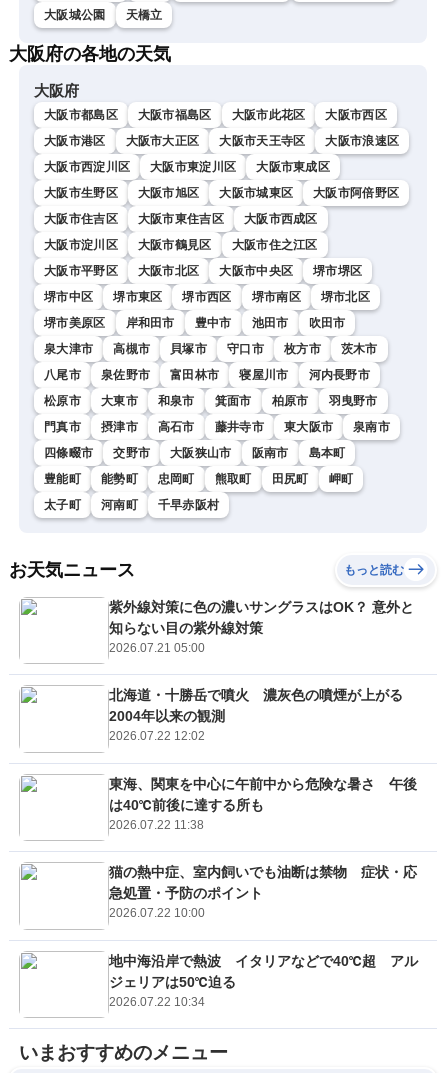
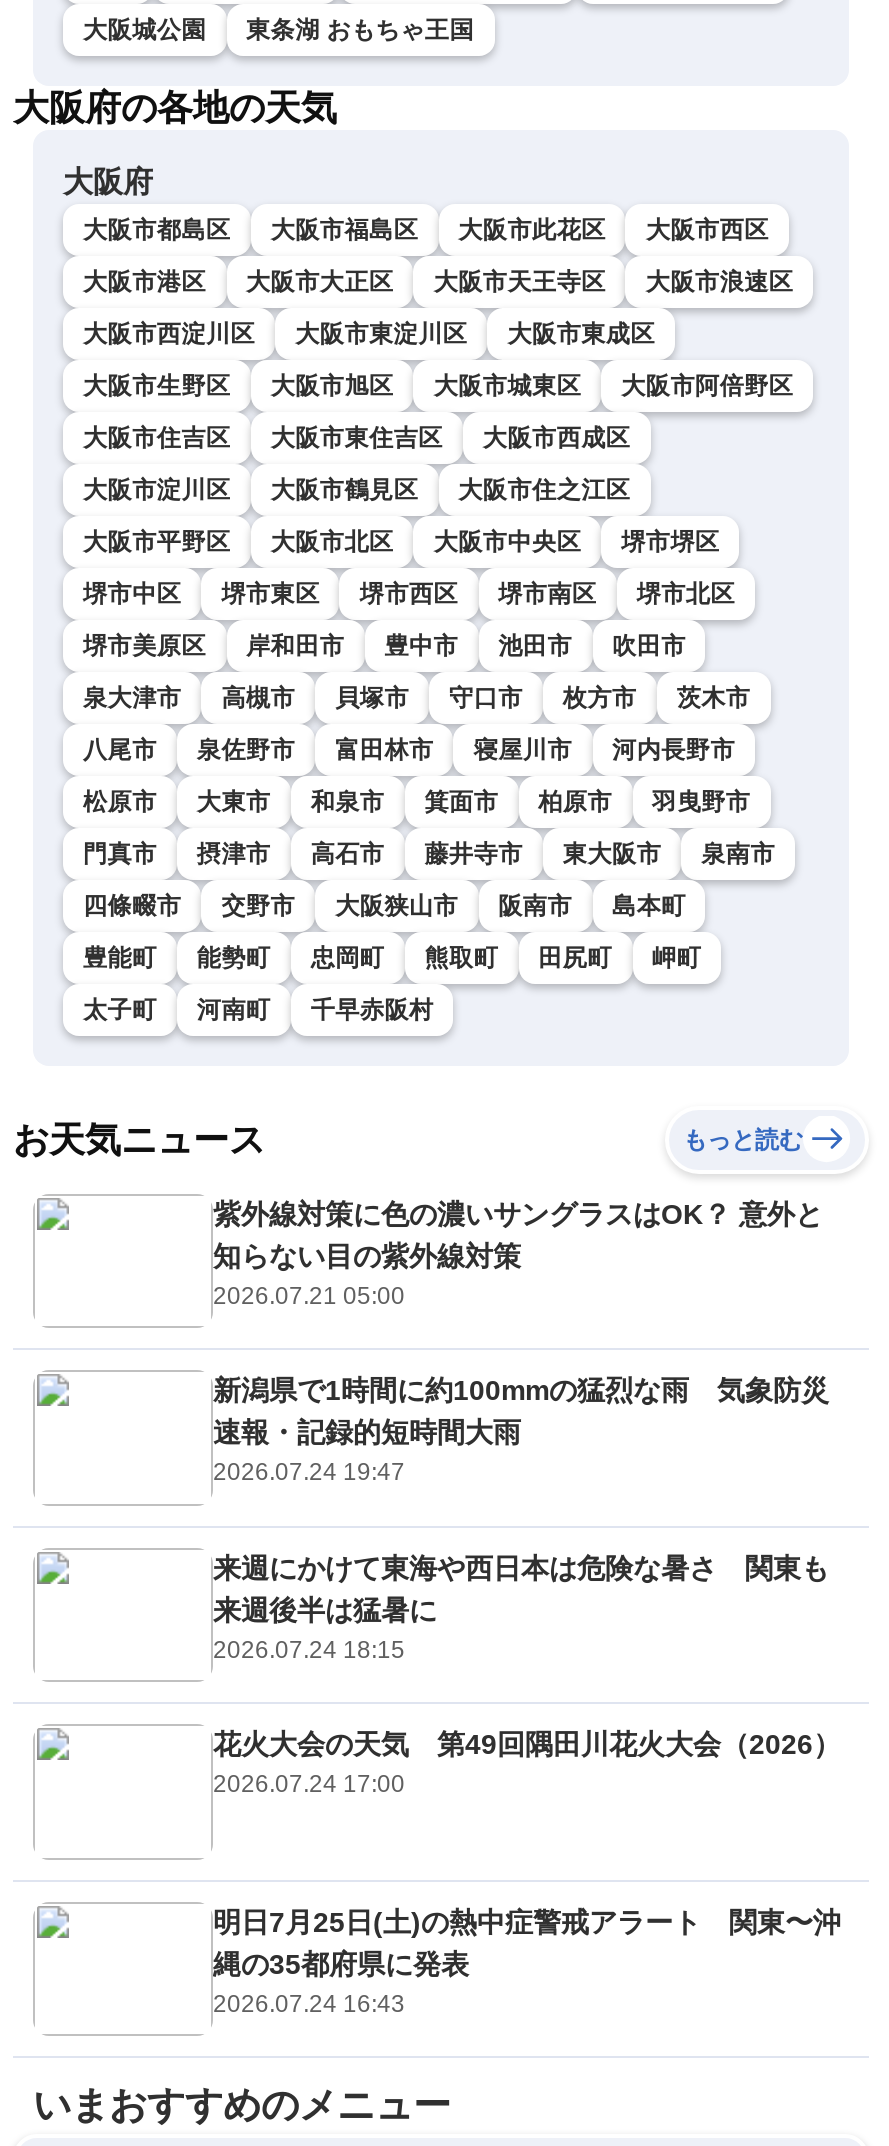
[125,7,162,21] 天橋立 -> [246,15,474,43] 東条湖 おもちゃ王国
[109,687,417,743] 北海道・十勝岳で噴火 濃灰色の噴煙が上がる | 2004年以来の観測 | 2026.07.22 12:02 -> [213,1374,829,1486] 新潟県で1時間に約100mmの猛烈な雨 気象防災 | 速報・記録的短時間大雨 | 2026.07.24 19:47
[109,775,417,831] 東海、関東を中心に午前中から危険な暑さ 午後 | は40℃前後に達する所も | 2026.07.22 11:38 -> [213,1551,829,1663] 来週にかけて東海や西日本は危険な暑さ 関東も | 来週後半は猛暑に | 2026.07.24 18:15
[109,864,417,920] 猫の熱中症、室内飼いでも油断は禁物 症状・応 | 急処置・予防のポイント | 2026.07.22 10:00 -> [213,1728,841,1798] 花火大会の天気 第49回隅田川花火大会（2026） | 2026.07.24 17:00
[109,952,418,1008] 地中海沿岸で熱波 イタリアなどで40℃超 アル | ジェリアは50℃迫る | 2026.07.22 10:34 -> [213,1905,841,2017] 明日7月25日(土)の熱中症警戒アラート 関東〜沖 | 縄の35都府県に発表 | 2026.07.24 16:43

